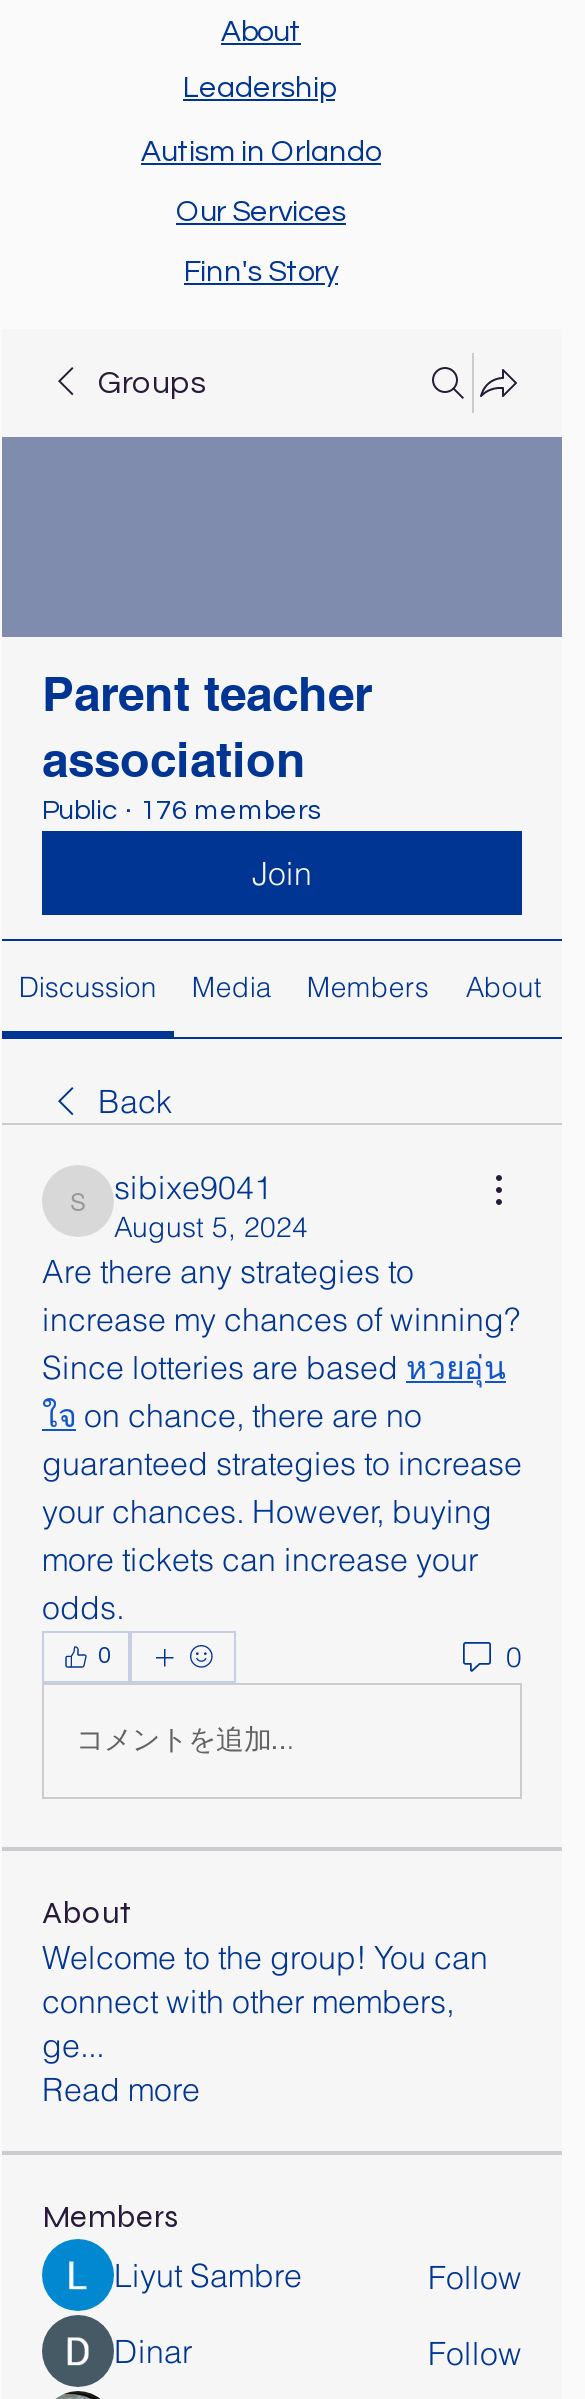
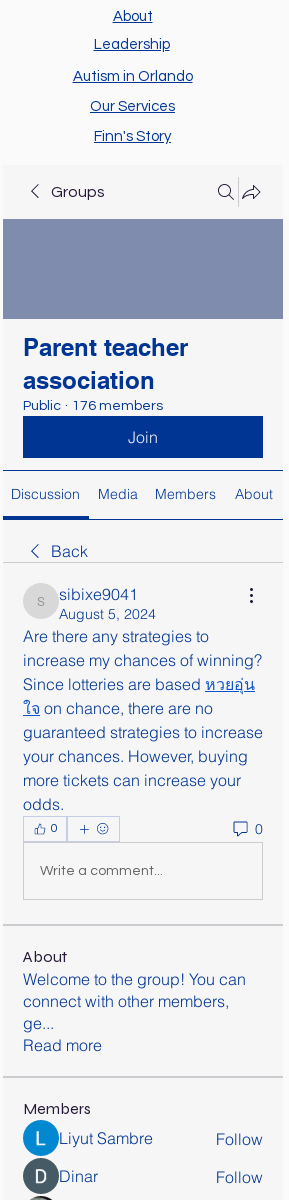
[76,1726,294,1754] コメントを追加… -> [40,863,163,877] Write a comment...

